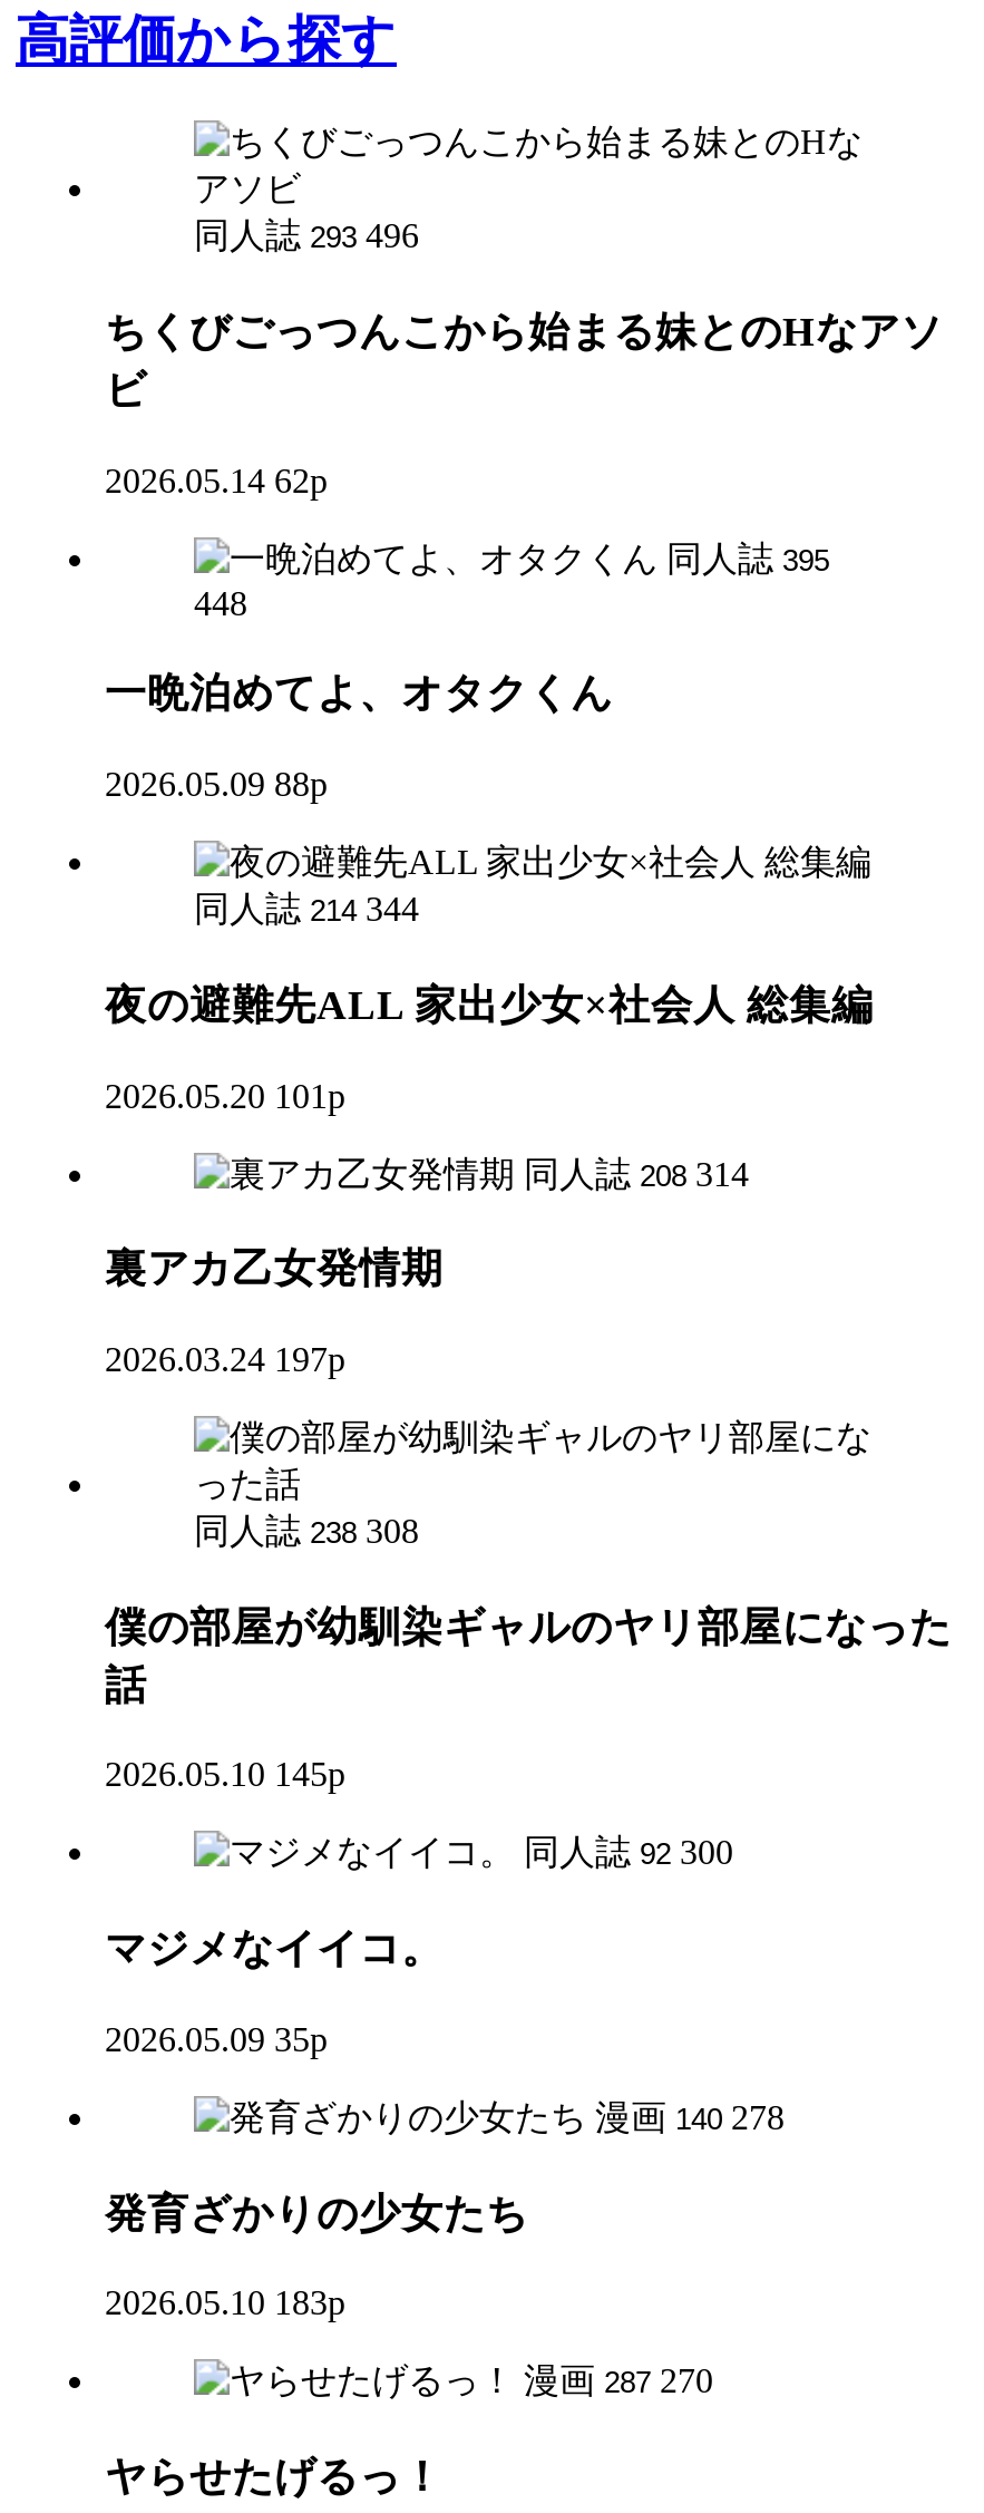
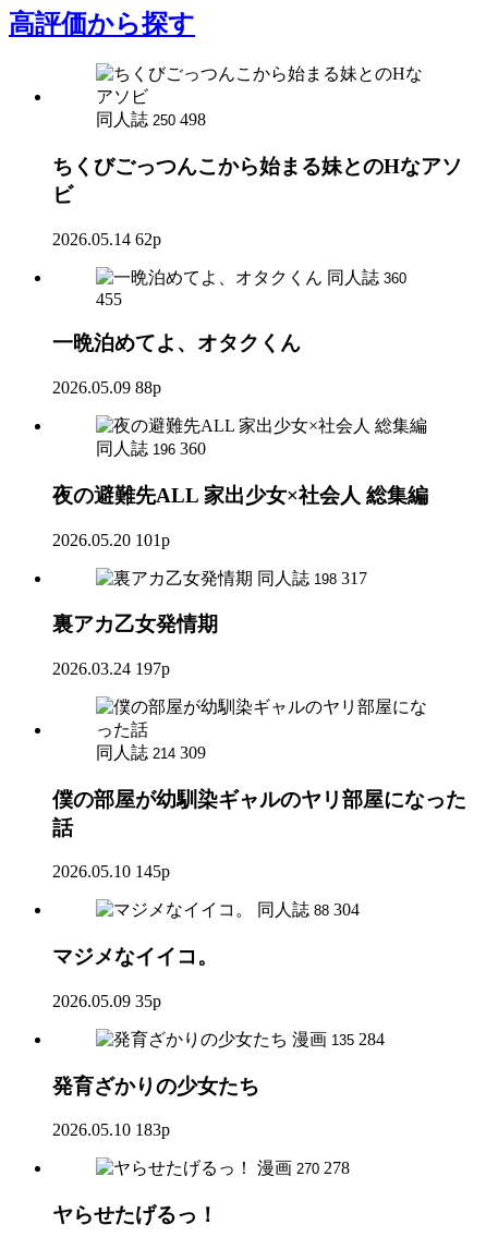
[194,217,419,255] 同人誌 293 496 -> [96,110,206,129] 同人誌 250 498
[666,539,829,577] 同人誌 395 -> [327,268,406,286] 同人誌 360
[194,583,247,621] 448 -> [96,289,122,308] 455
[194,890,419,928] 同人誌 214 344 -> [96,439,206,458] 同人誌 196 360
[524,1154,749,1192] 同人誌 208 314 -> [257,568,367,587] 同人誌 198 317
[194,1512,419,1549] 同人誌 238 308 -> [96,743,206,762] 同人誌 214 309
[524,1834,733,1872] 同人誌 92 300 -> [257,901,360,919] 同人誌 88 304
[595,2098,785,2136] 漫画 140 278 -> [292,1030,385,1048] 漫画 135 284
[524,2362,713,2400] 漫画 287 270 -> [257,1159,350,1177] 漫画 270 278

